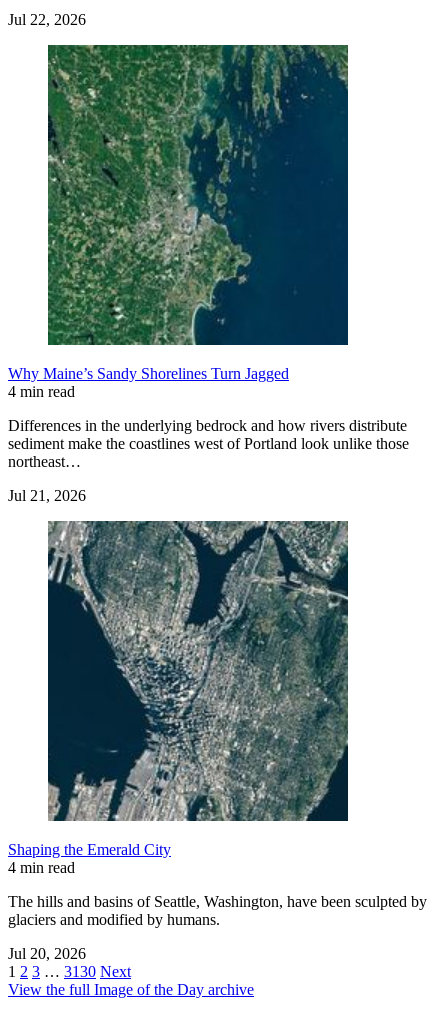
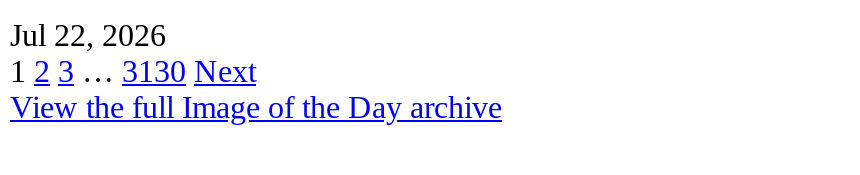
[8,44,409,504] [image] | Why Maine’s Sandy Shorelines Turn Jagged | 4 min read | Differences in the underlying bedrock and how rivers distribute | sediment make the coastlines west of Portland look unlike those | northeast… | Jul 21, 2026 -> none
[8,520,427,962] [image] | Shaping the Emerald City | 4 min read | The hills and basins of Seattle, Washington, have been sculpted by | glaciers and modified by humans. | Jul 20, 2026 -> none

